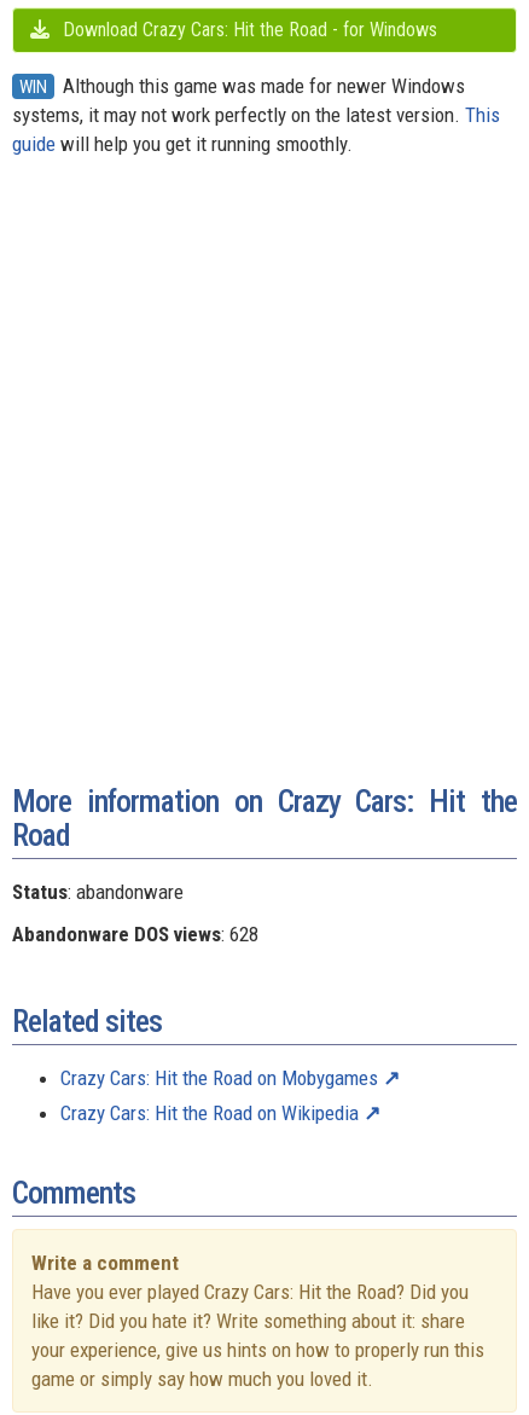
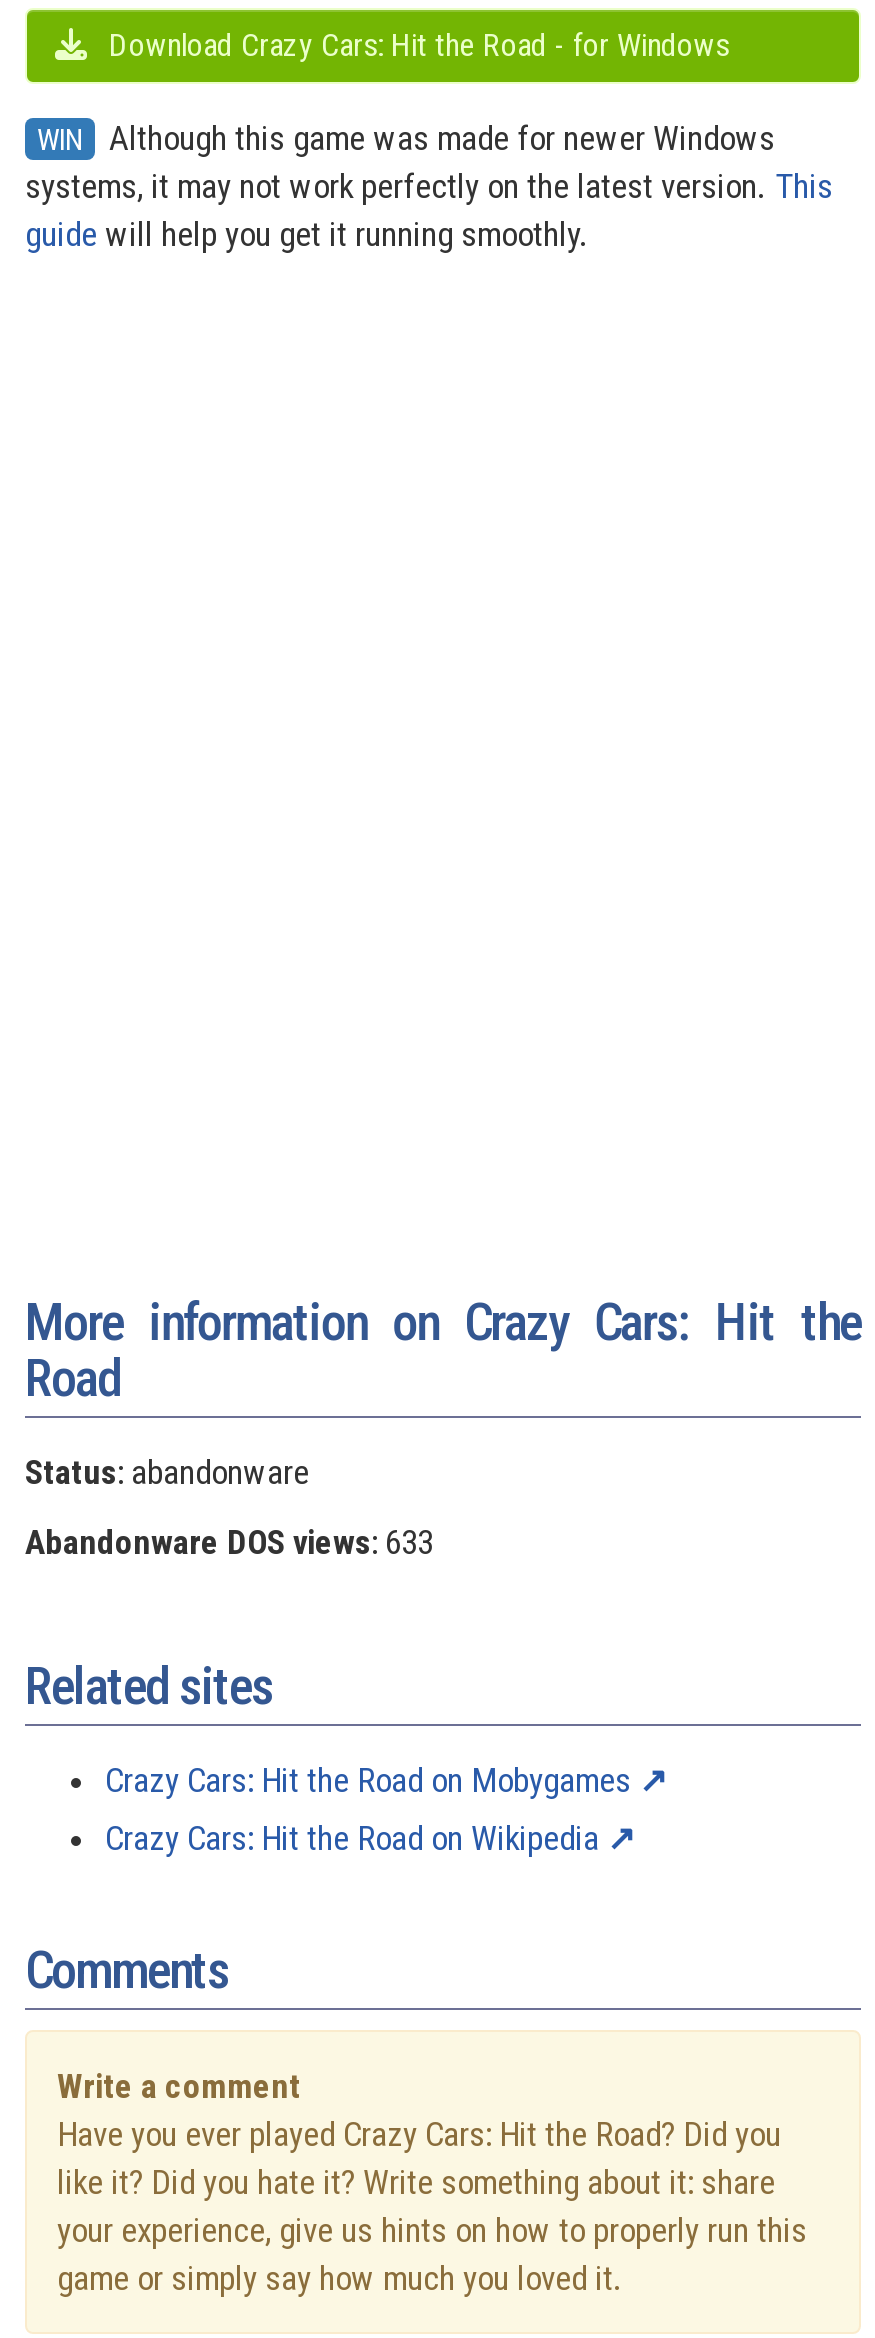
[12,922,258,946] Abandonware DOS views: 628 -> [25,1521,433,1561] Abandonware DOS views: 633

